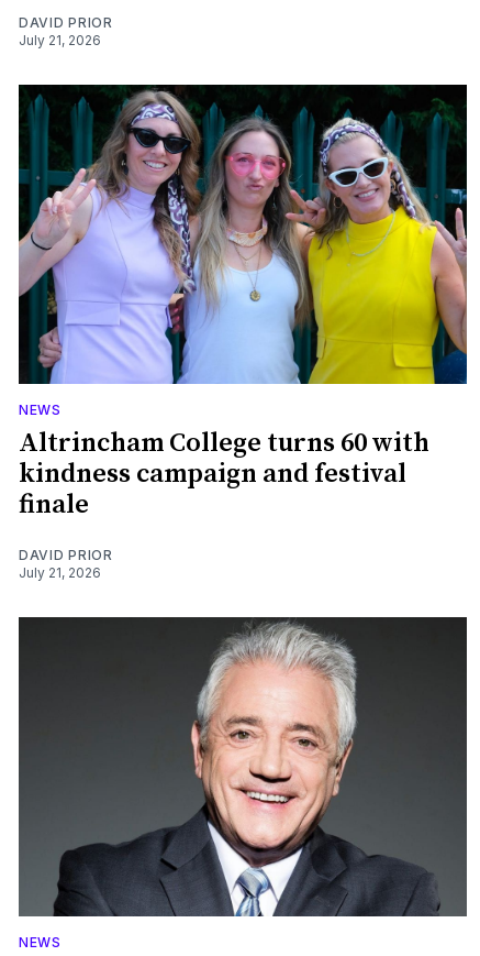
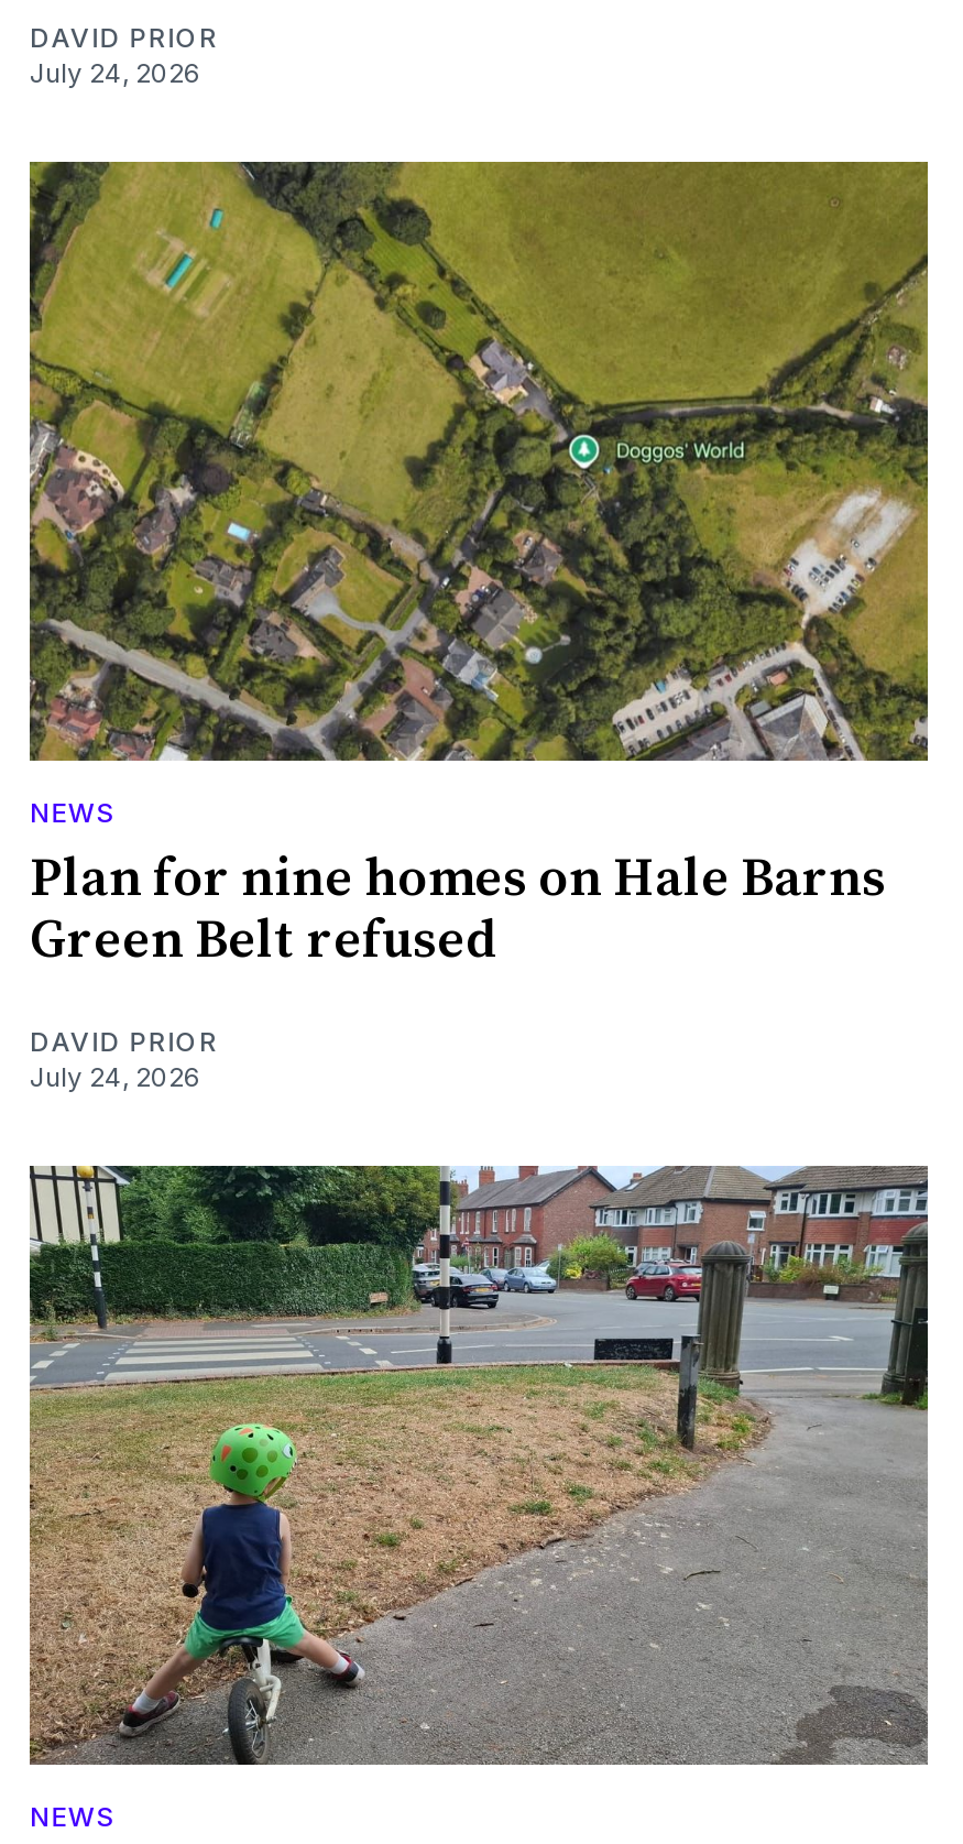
[19,32,101,49] July 21, 2026 -> [30,57,201,90] July 24, 2026
[18,84,468,522] [image] | Altrincham College turns 60 with | kindness campaign and festival | finale -> [28,160,930,975] [image] | Plan for nine homes on Hale Barns | Green Belt refused
[19,565,101,581] July 21, 2026 -> [30,1061,201,1094] July 24, 2026
[18,616,468,916] [image] -> [28,1164,930,1767] [image]

